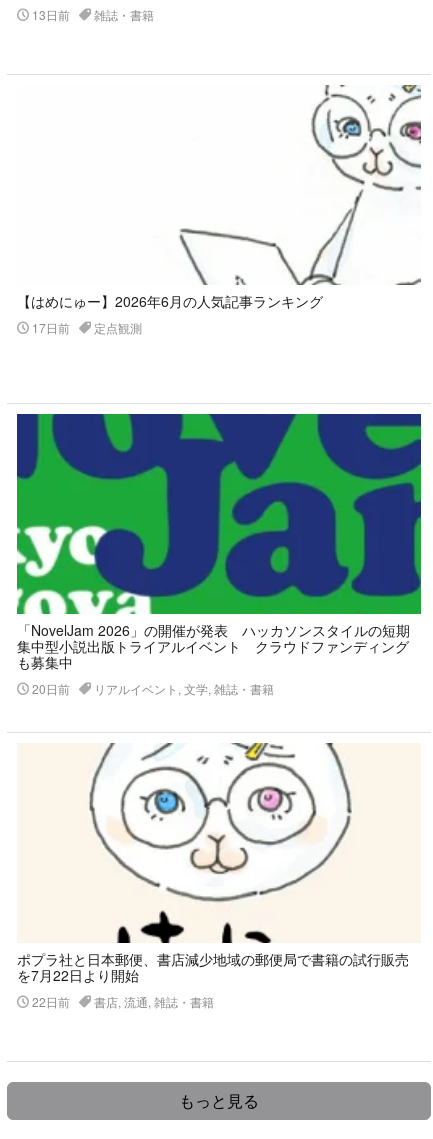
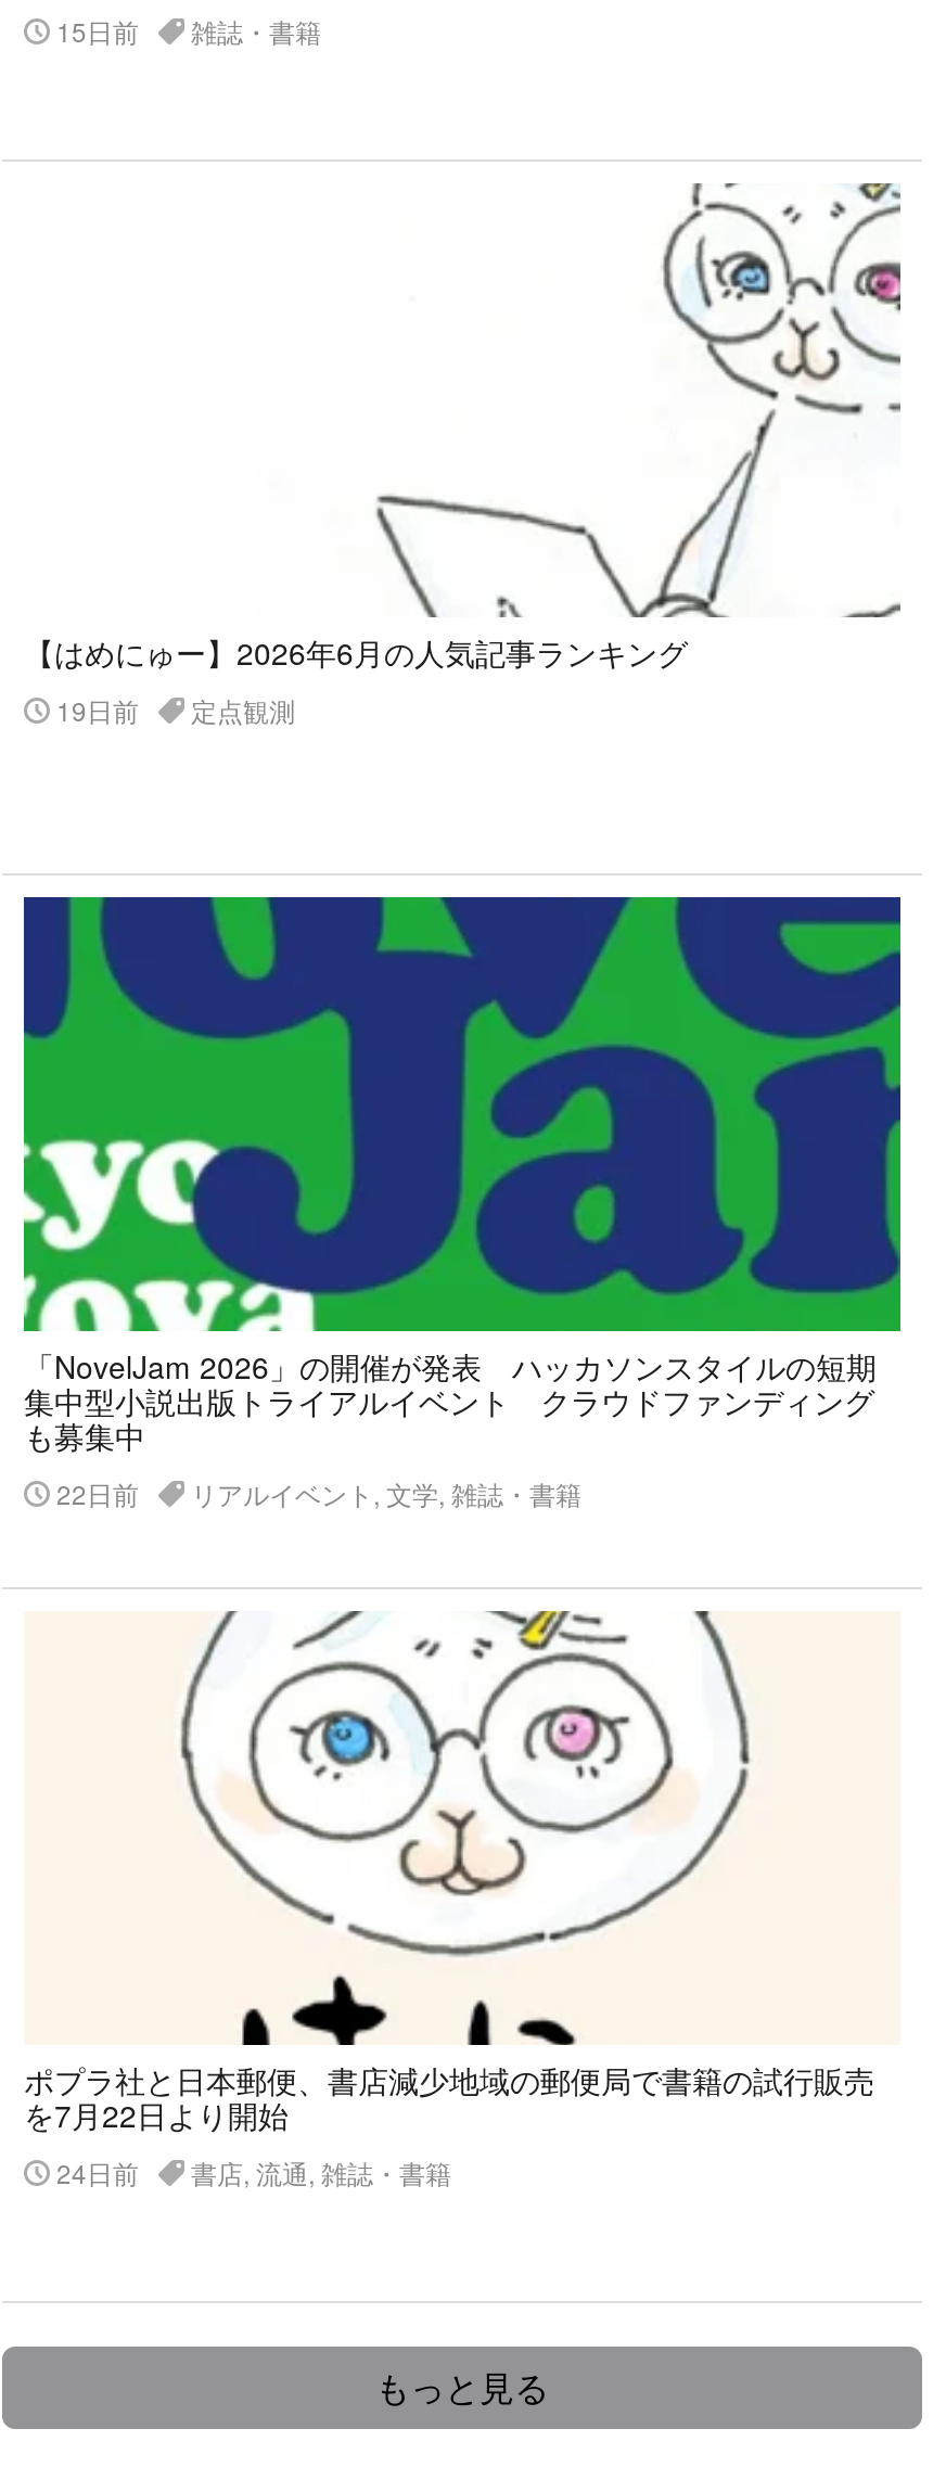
[29,6,154,23] 13日前 雑誌・書籍 -> [50,12,321,49] 15日前 雑誌・書籍
[29,319,142,336] 17日前 定点観測 -> [50,691,295,728] 19日前 定点観測
[29,680,274,697] 20日前 リアルイベント, 文学, 雑誌・書籍 -> [50,1475,581,1511] 22日前 リアルイベント, 文学, 雑誌・書籍
[29,993,214,1010] 22日前 書店, 流通, 雑誌・書籍 -> [50,2154,451,2191] 24日前 書店, 流通, 雑誌・書籍

